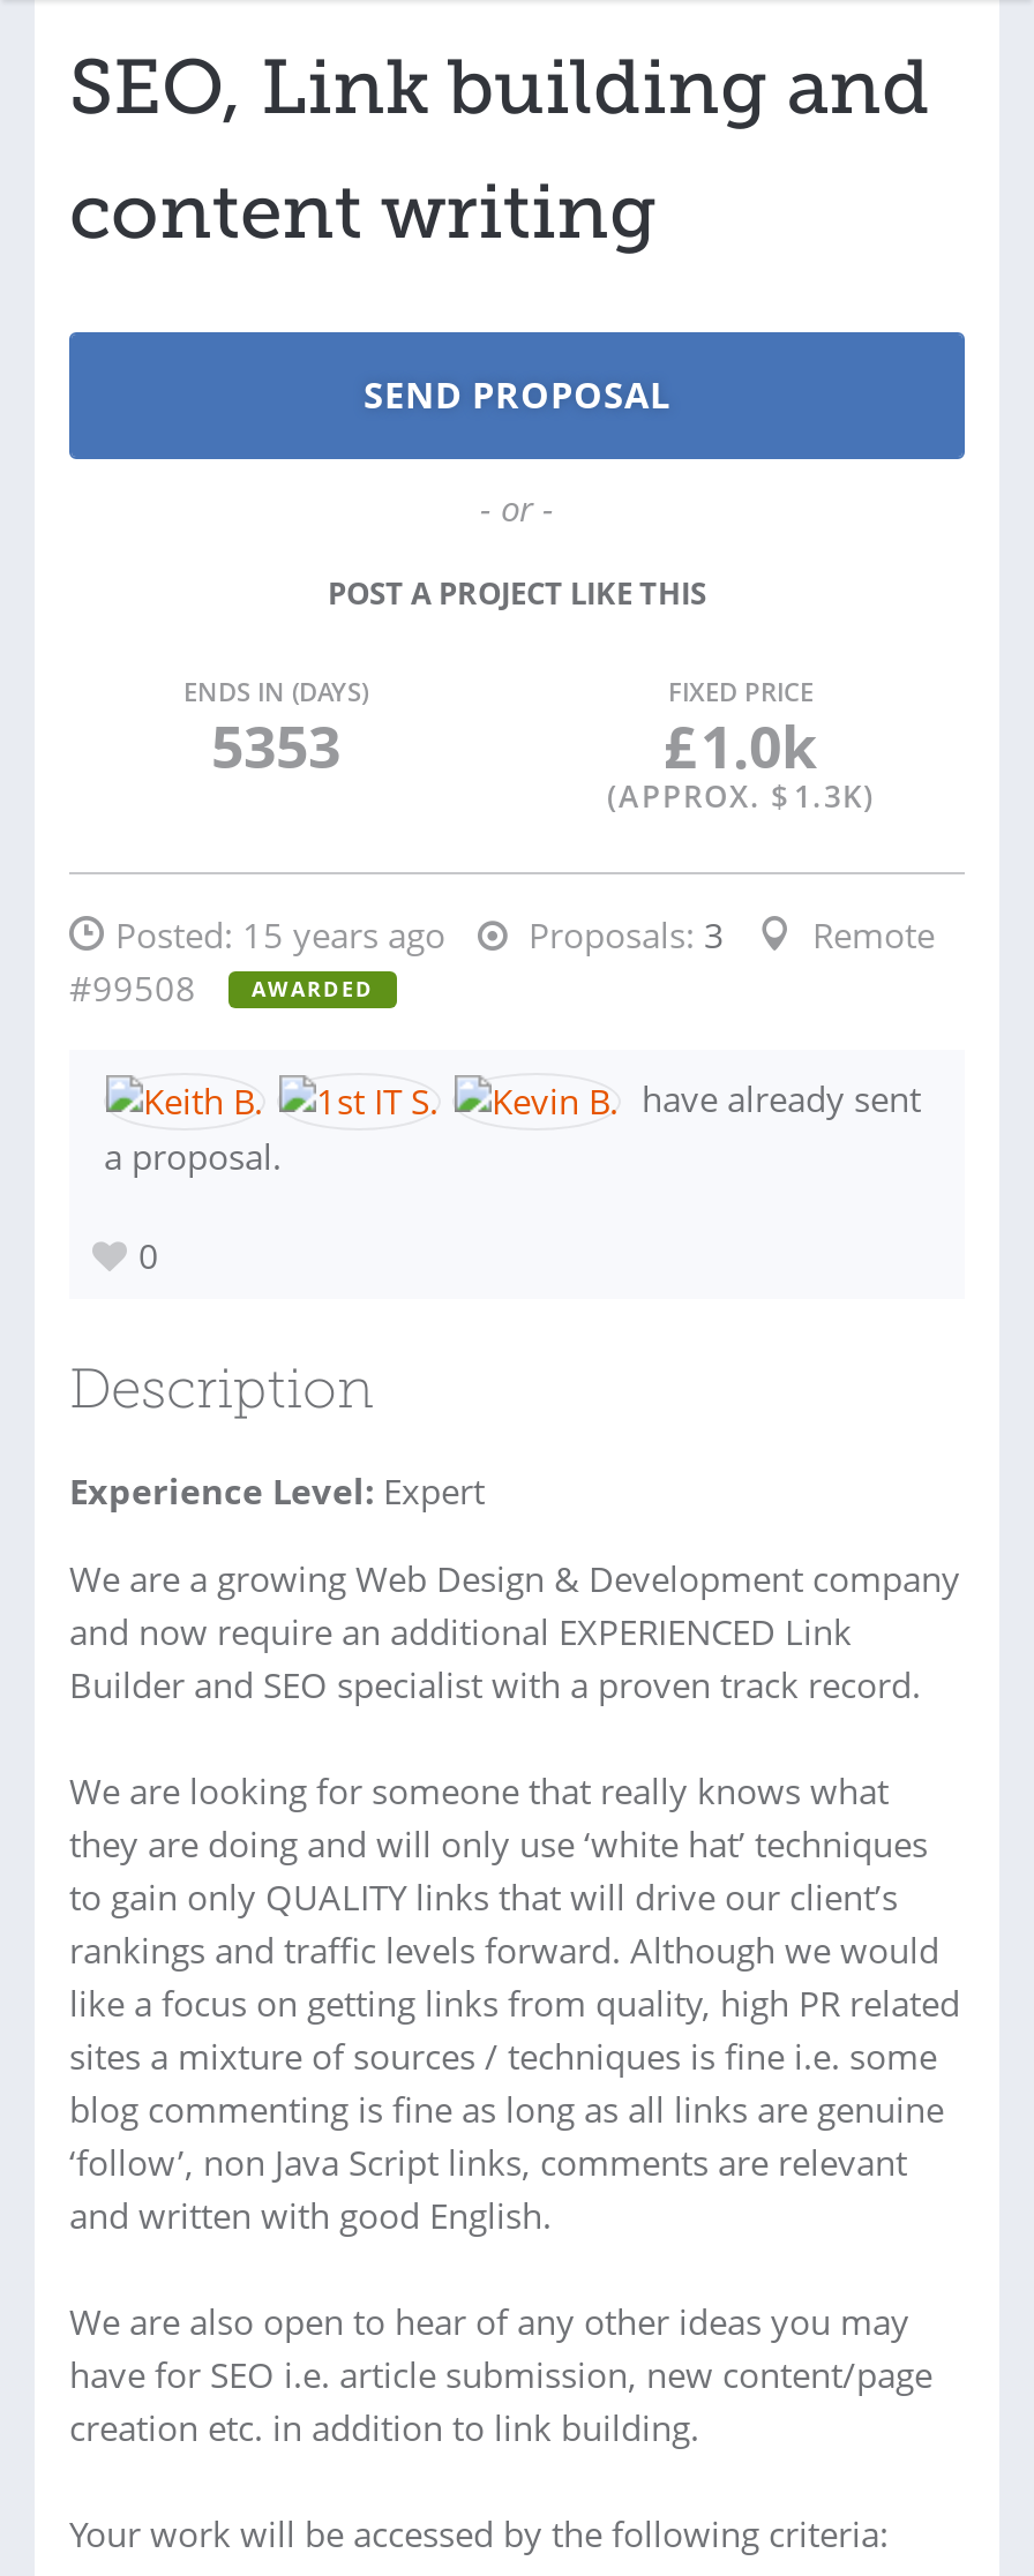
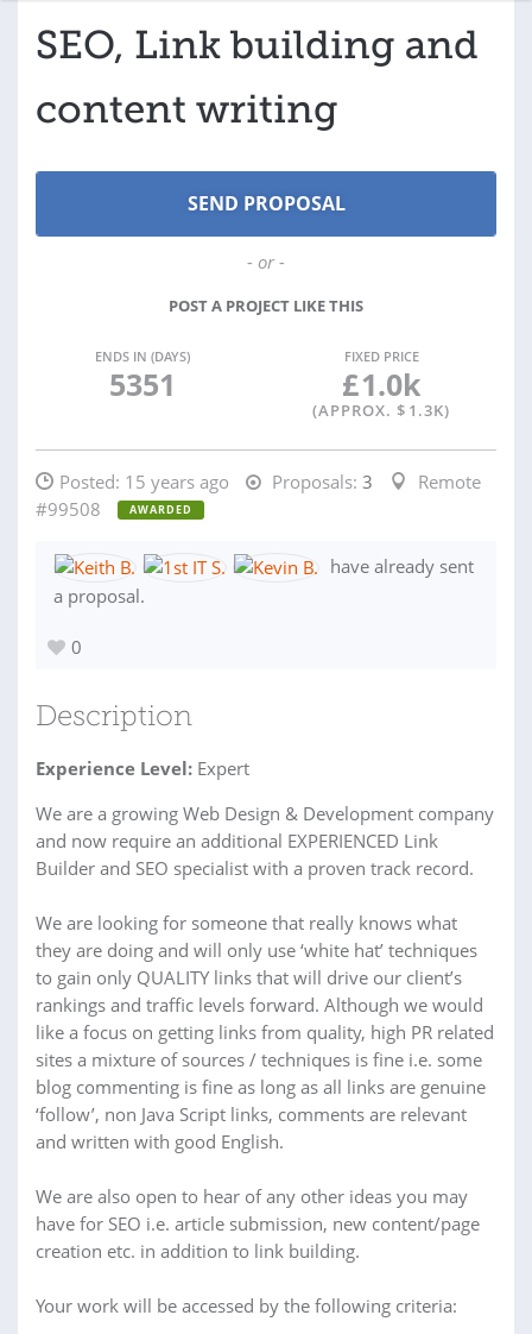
[211,706,340,784] 5353 -> [109,364,175,404] 5351

